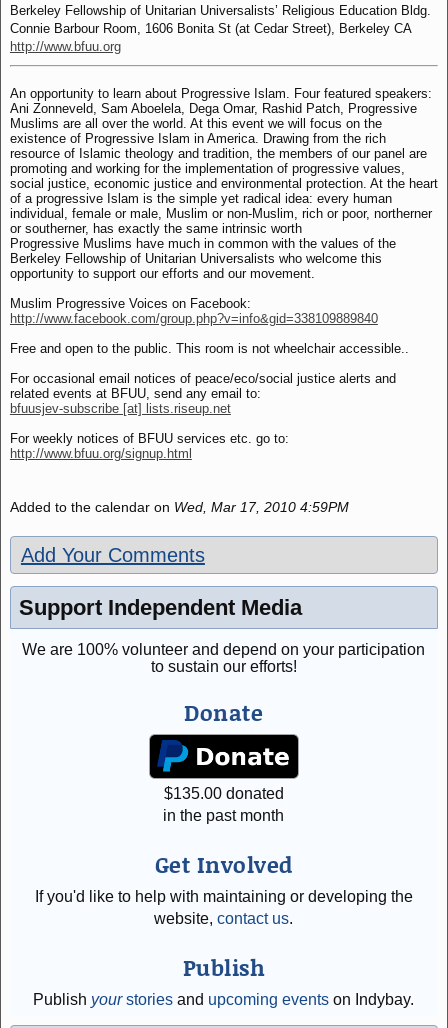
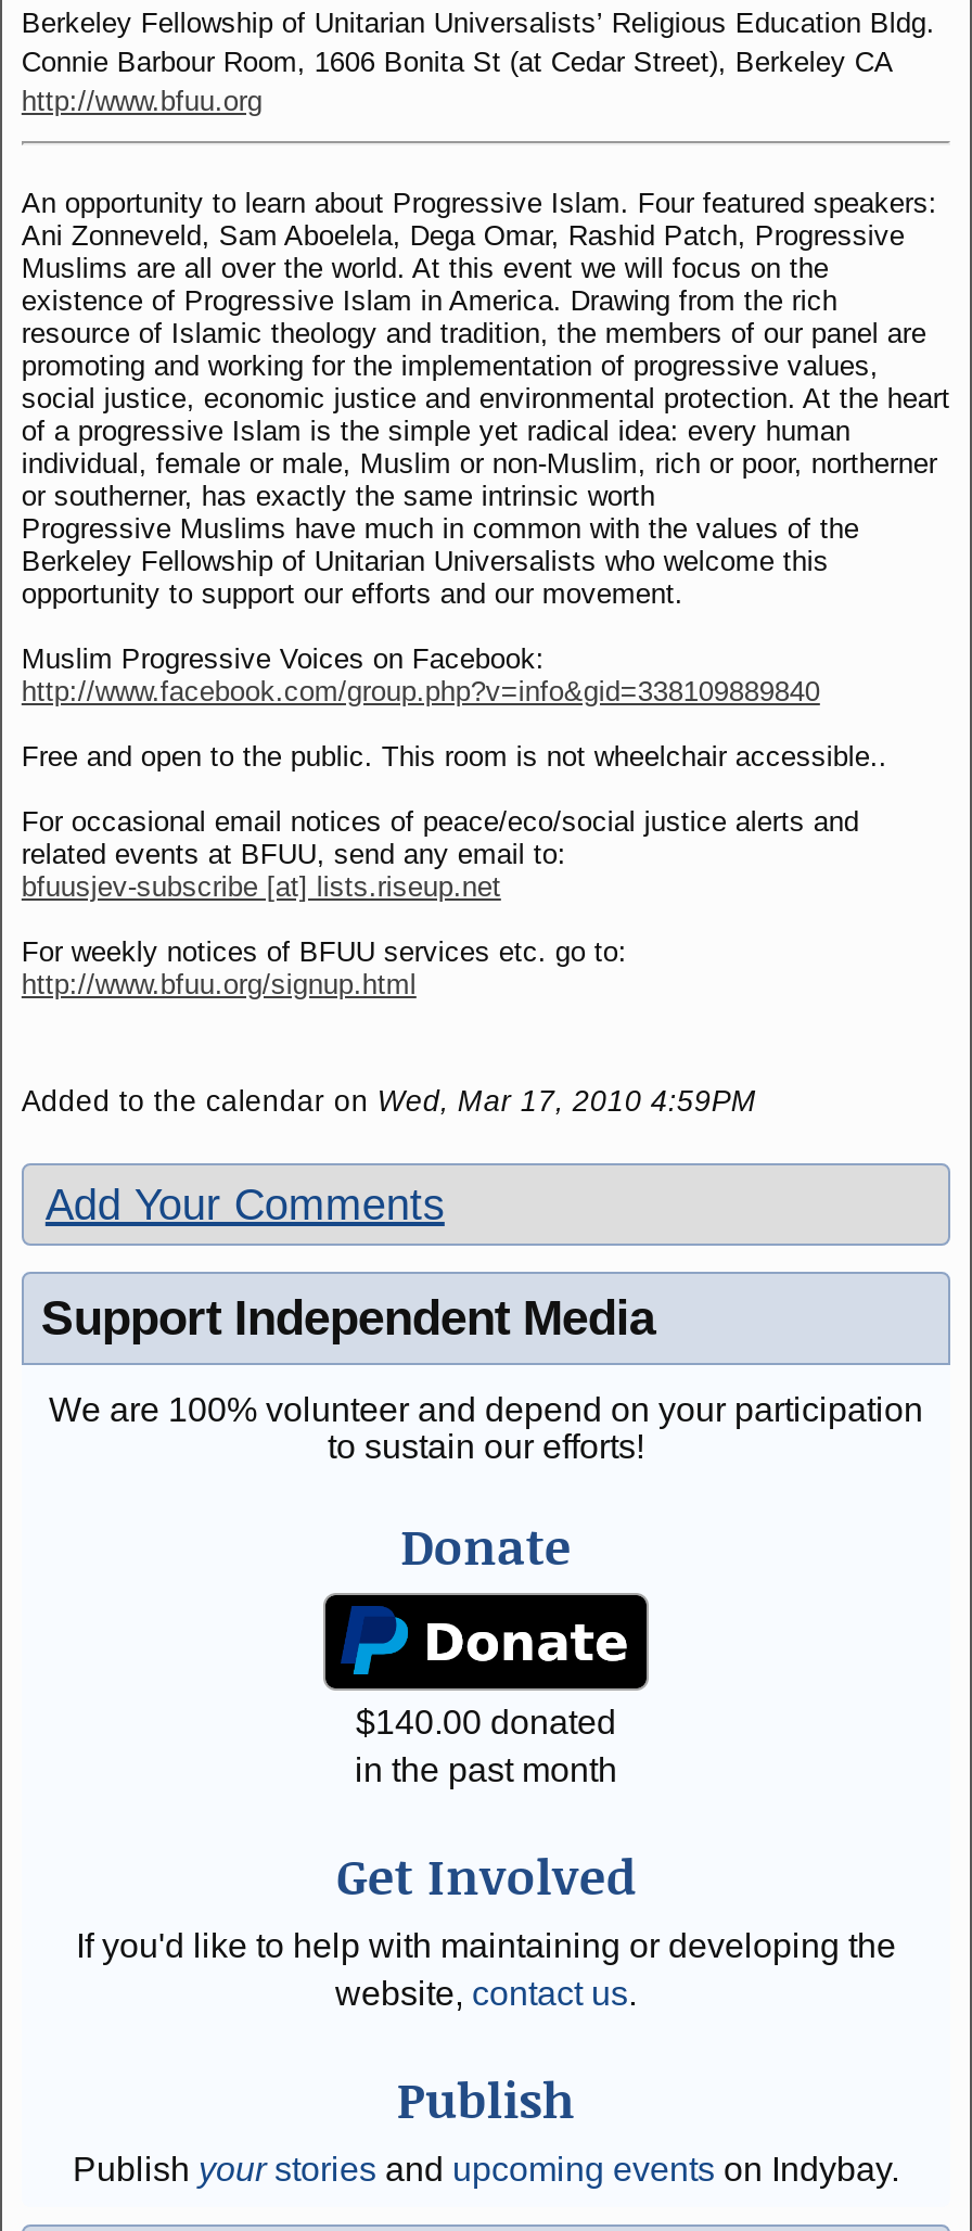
[164,785,284,802] $135.00 donated -> [356,1703,616,1740] $140.00 donated

